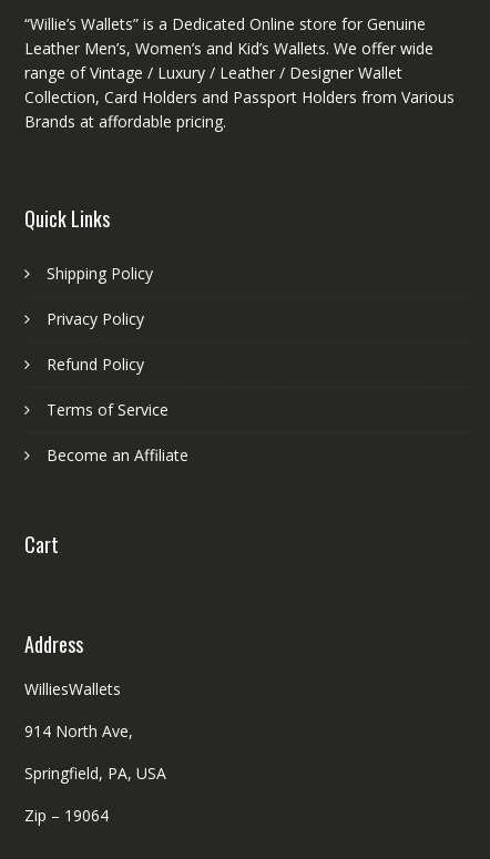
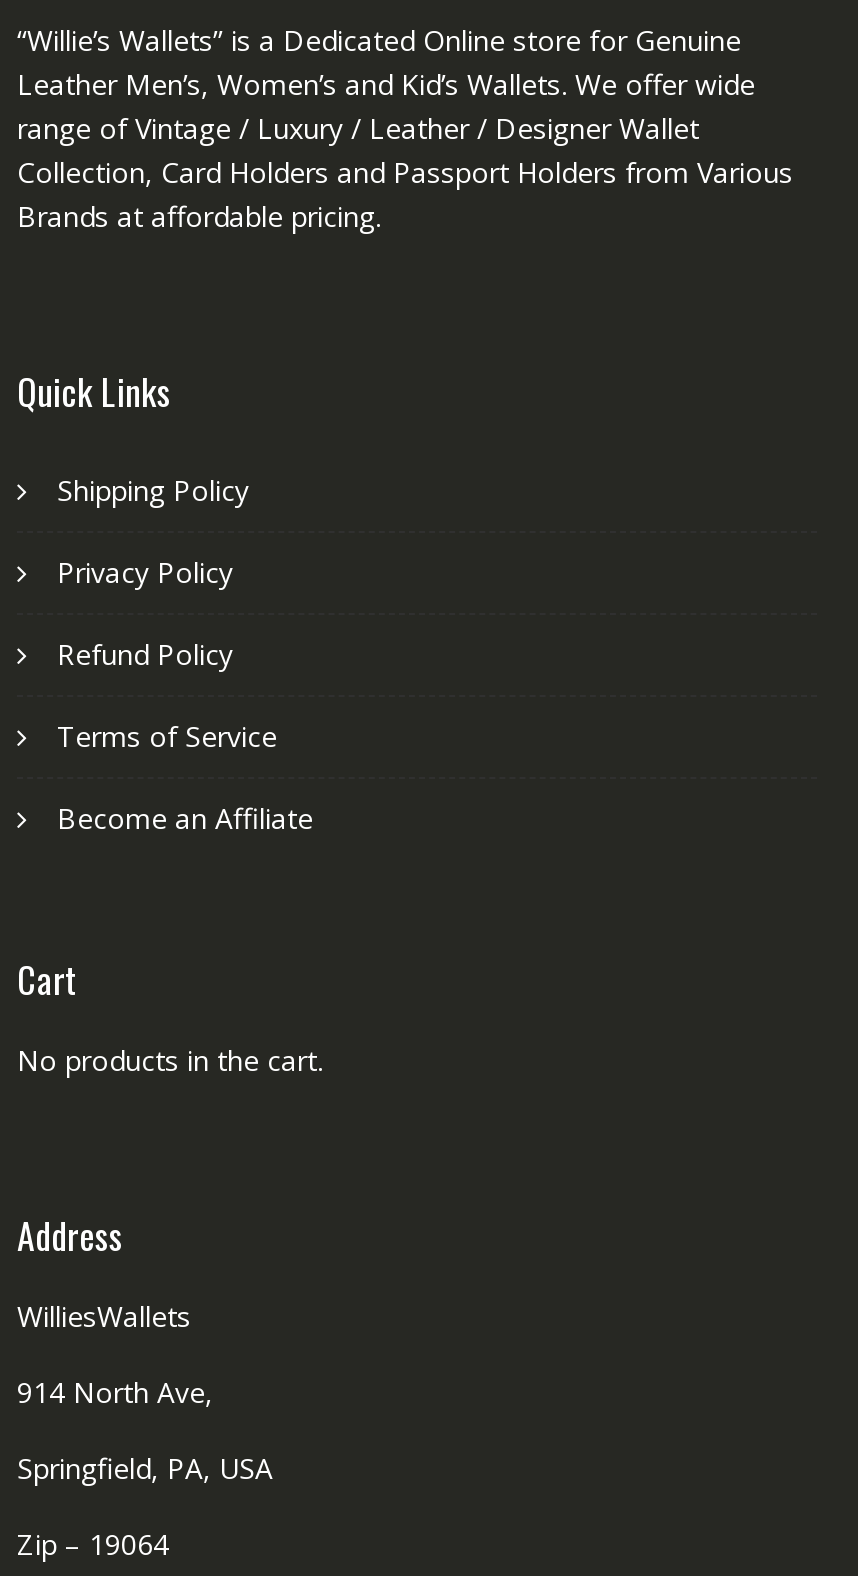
none -> [17,1041,323,1079] No products in the cart.

